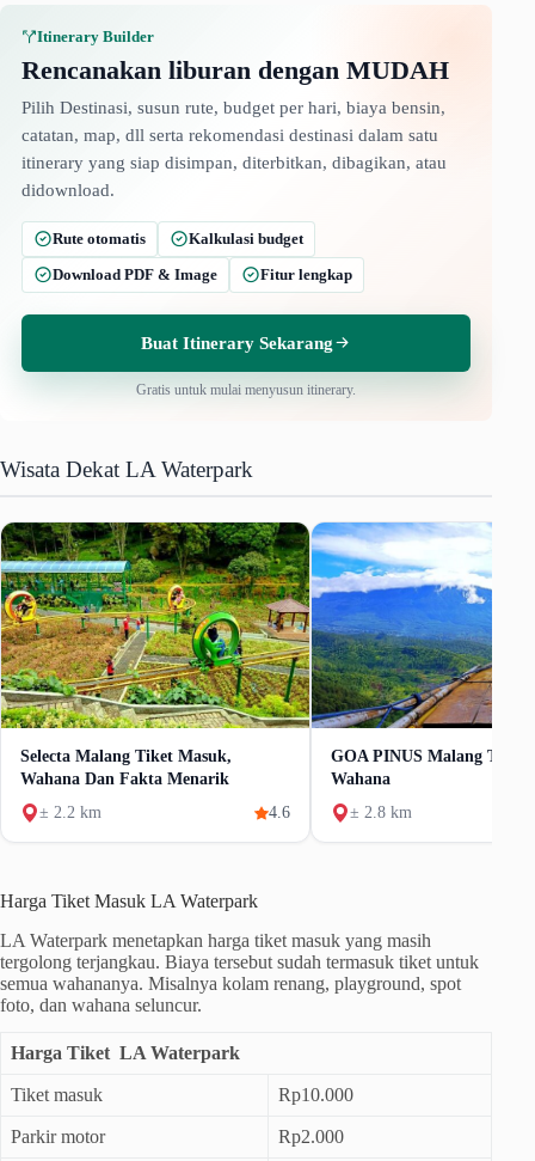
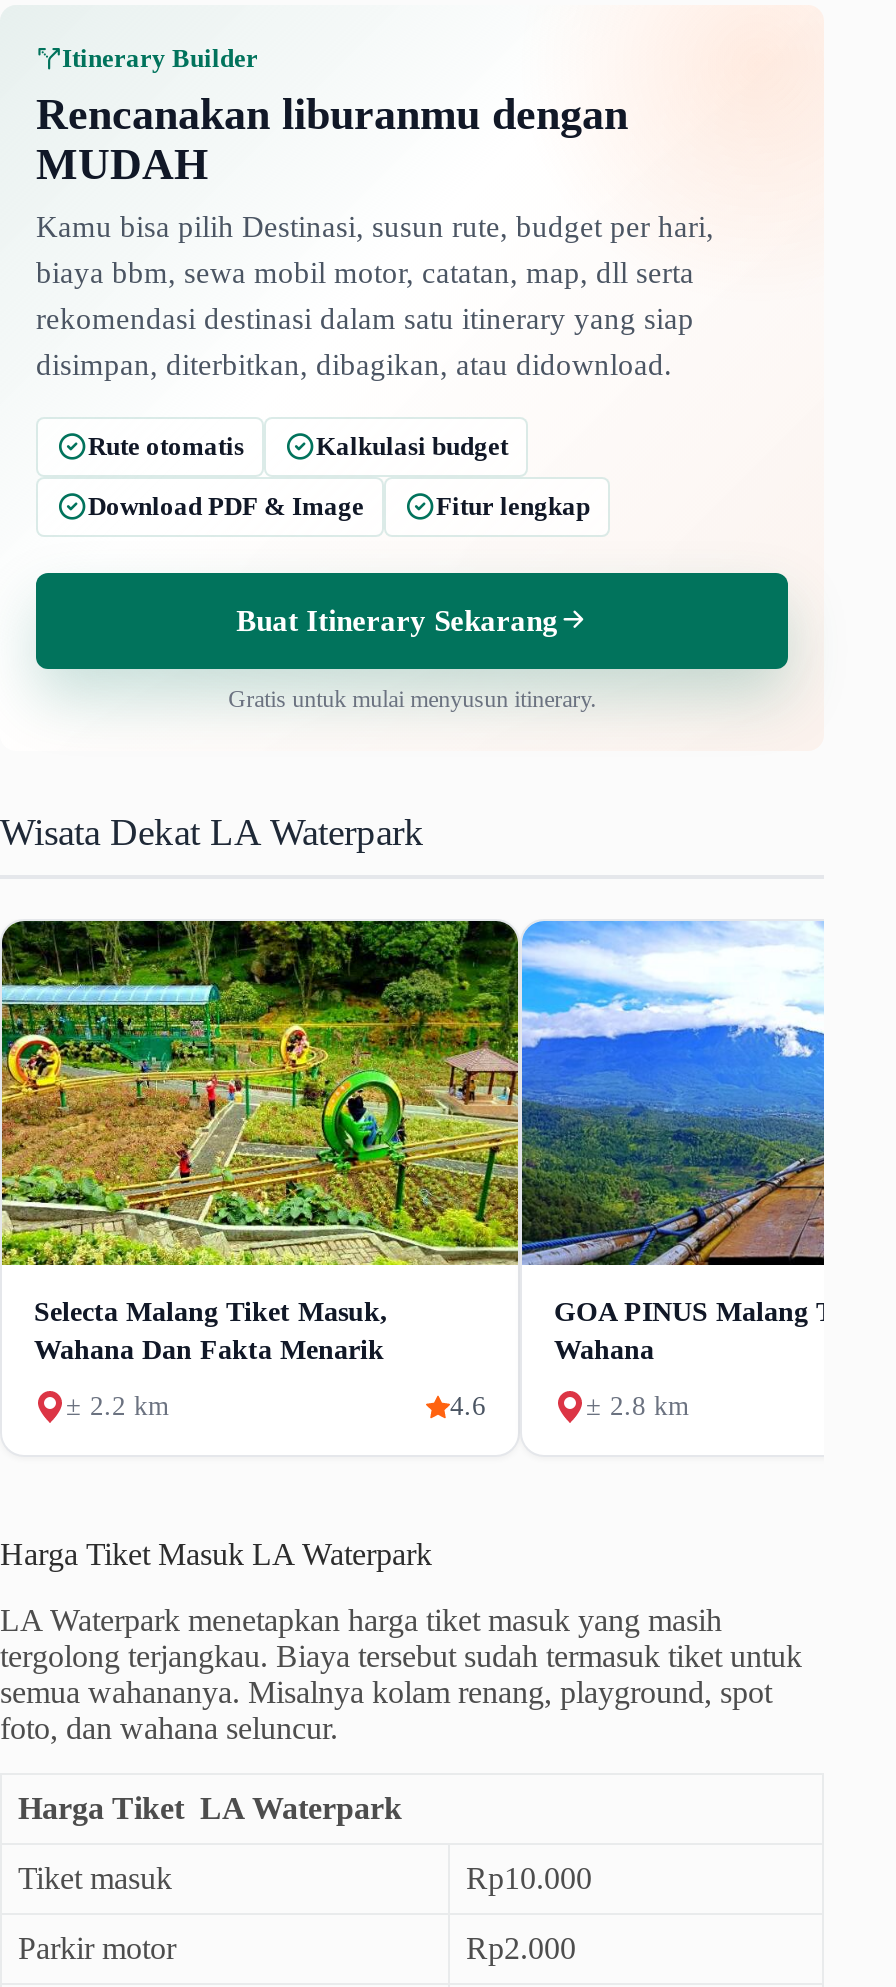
[21,55,449,200] Rencanakan liburan dengan MUDAH | Pilih Destinasi, susun rute, budget per hari, biaya bensin, | catatan, map, dll serta rekomendasi destinasi dalam satu | itinerary yang siap disimpan, diterbitkan, dibagikan, atau | didownload. -> [36,89,714,381] Rencanakan liburanmu dengan | MUDAH | Kamu bisa pilih Destinasi, susun rute, budget per hari, | biaya bbm, sewa mobil motor, catatan, map, dll serta | rekomendasi destinasi dalam satu itinerary yang siap | disimpan, diterbitkan, dibagikan, atau didownload.

